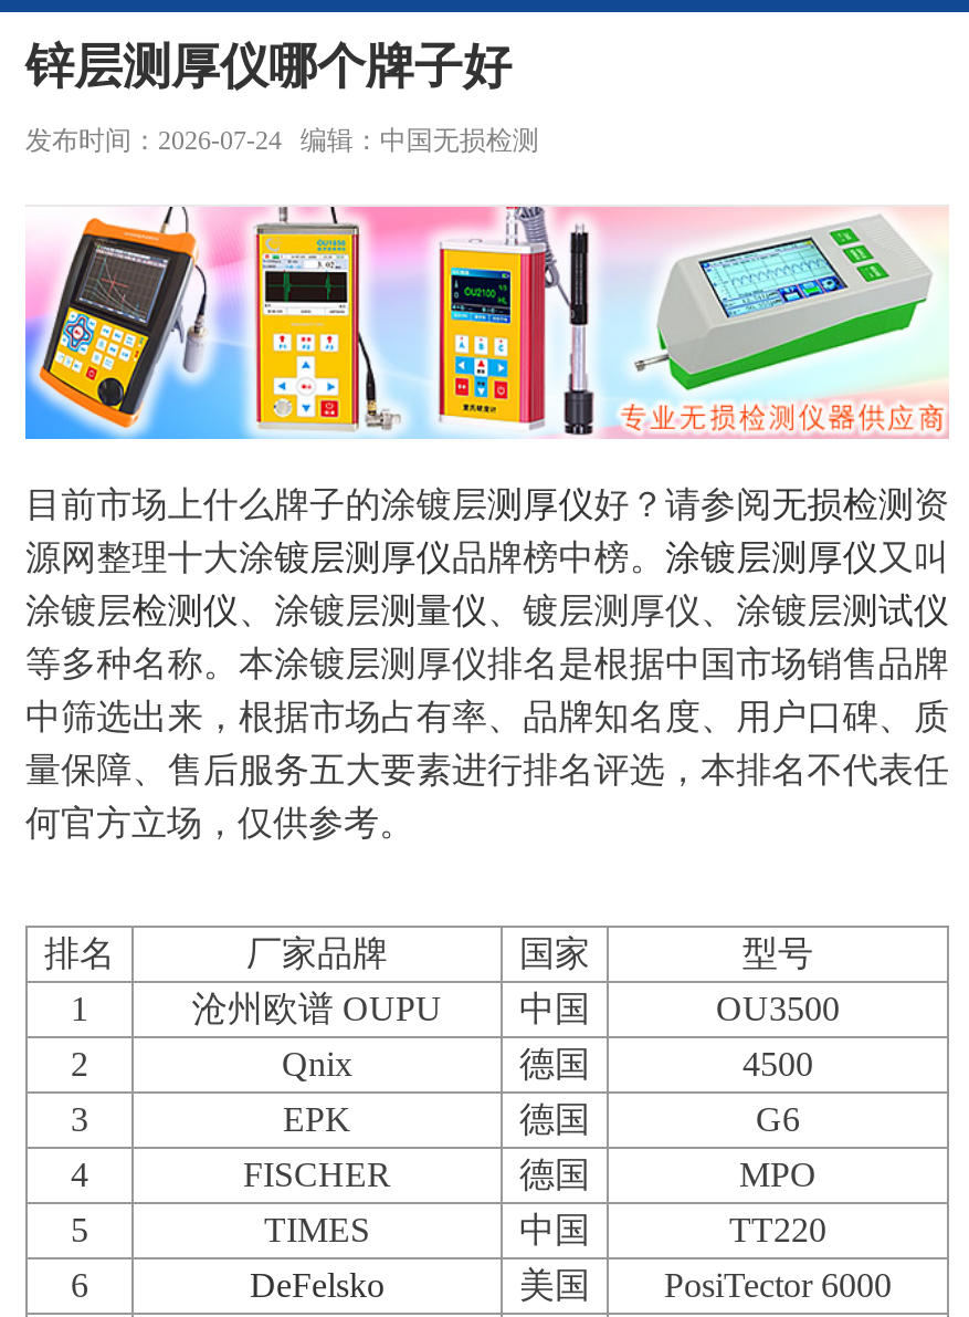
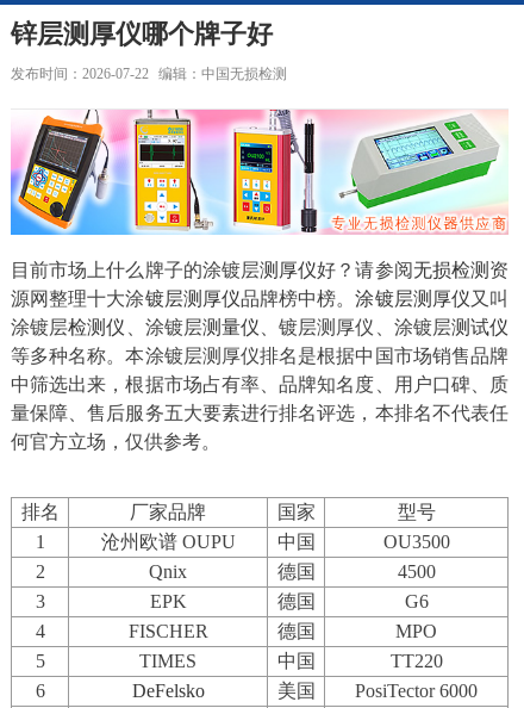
[25,125,539,156] 发布时间：2026-07-24 编辑：中国无损检测 -> [11,66,287,82] 发布时间：2026-07-22 编辑：中国无损检测

